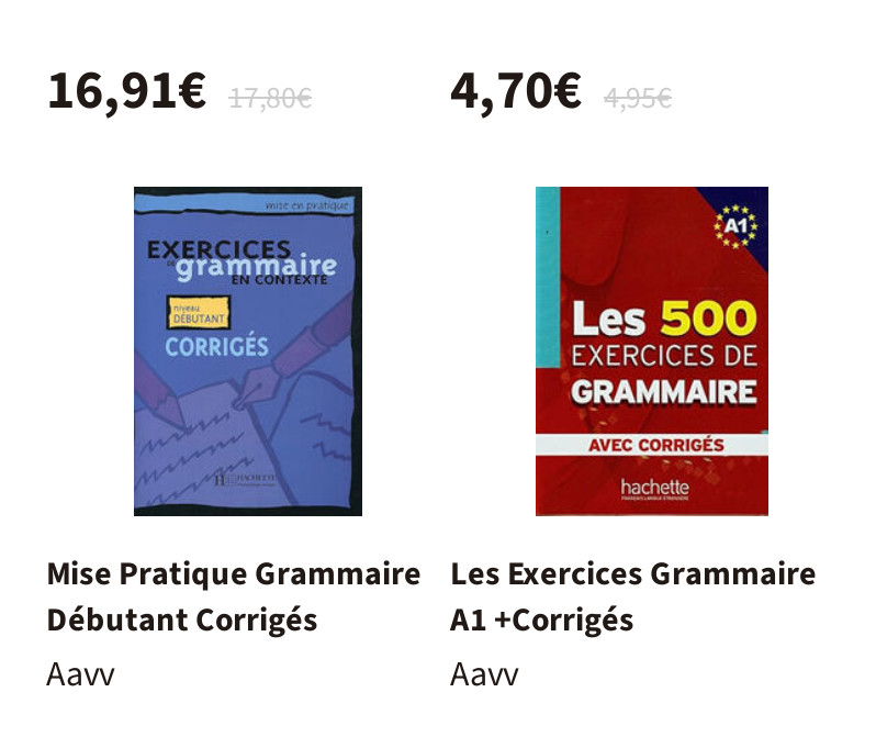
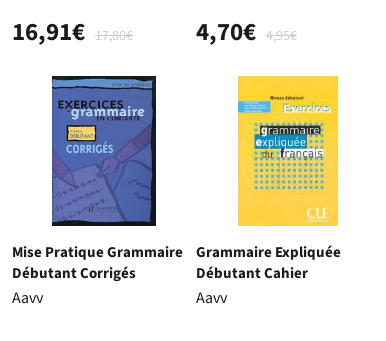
[450,185,817,643] [image] | Les Exercices Grammaire | A1 +Corrigés -> [196,75,341,284] [image] | Grammaire Expliquée | Débutant Cahier

